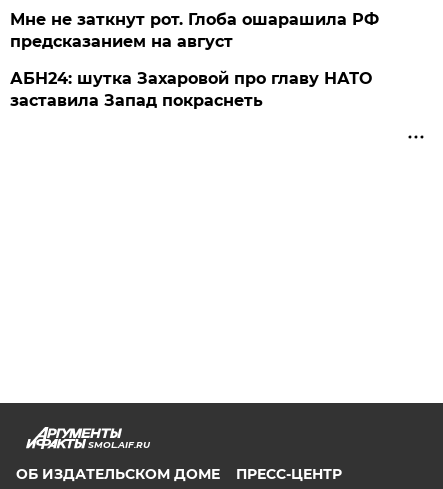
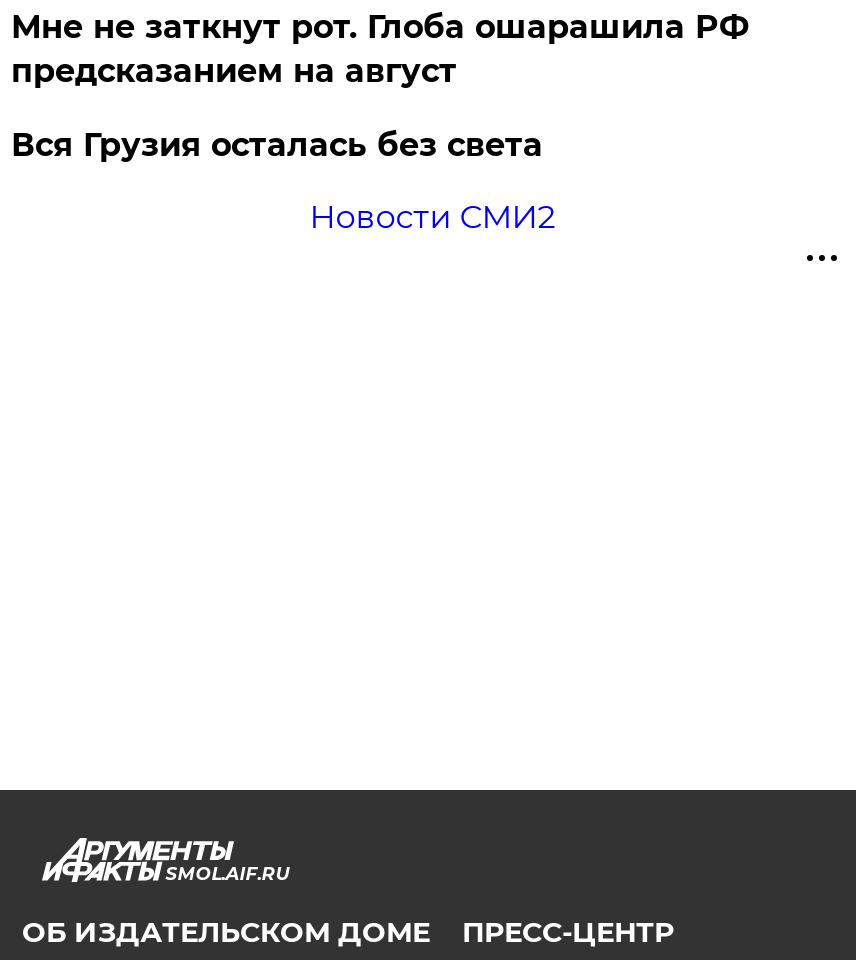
[10,69,372,110] АБН24: шутка Захаровой про главу НАТО | заставила Запад покраснеть -> [11,127,555,237] Вся Грузия осталась без света | Новости СМИ2

